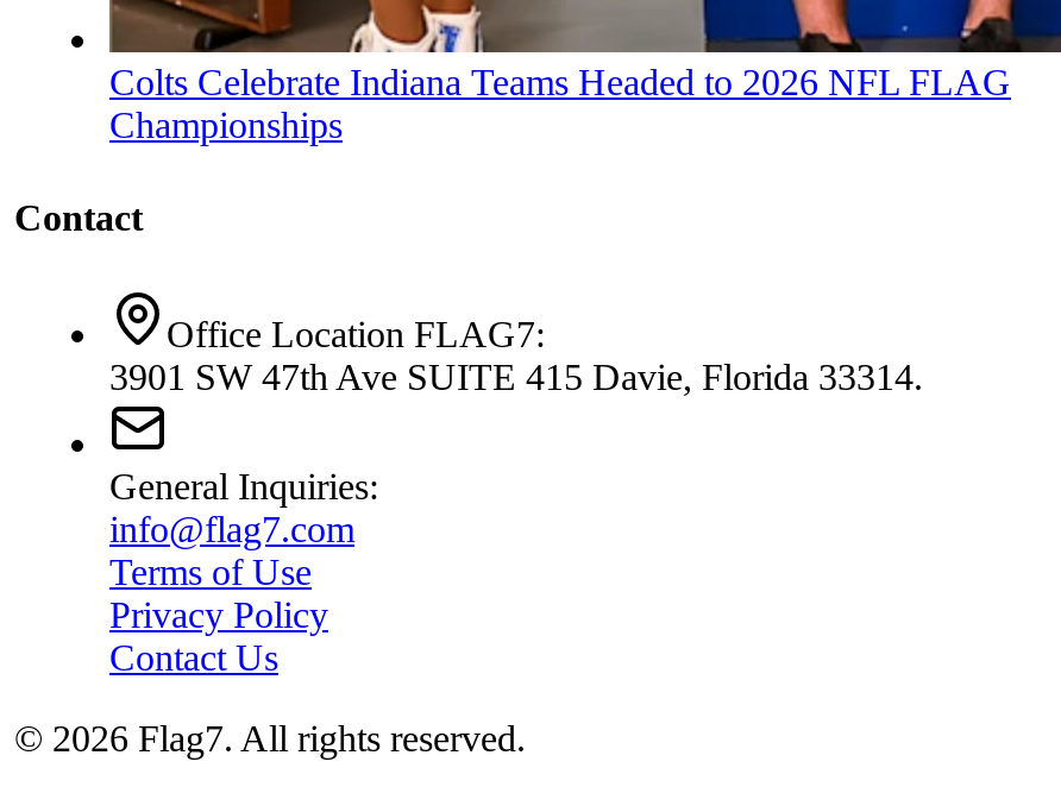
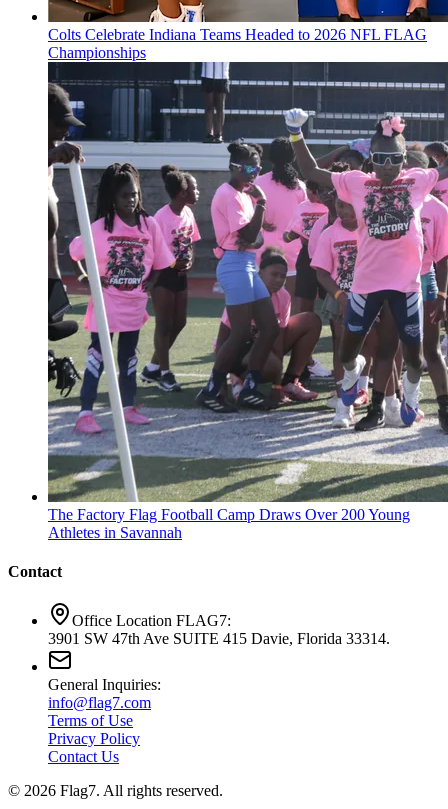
none -> [47,61,445,540] [image] | The Factory Flag Football Camp Draws Over 200 Young | Athletes in Savannah

